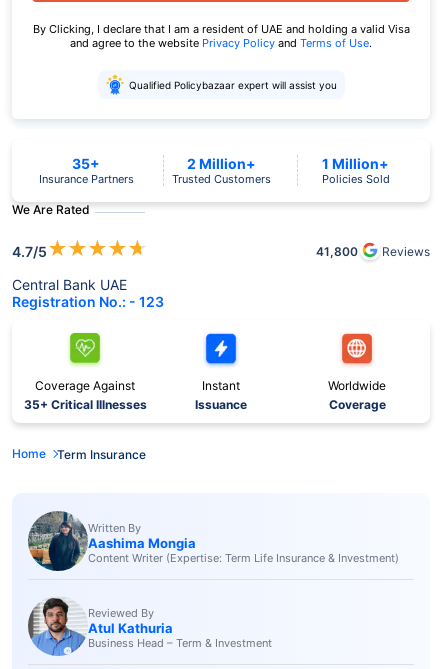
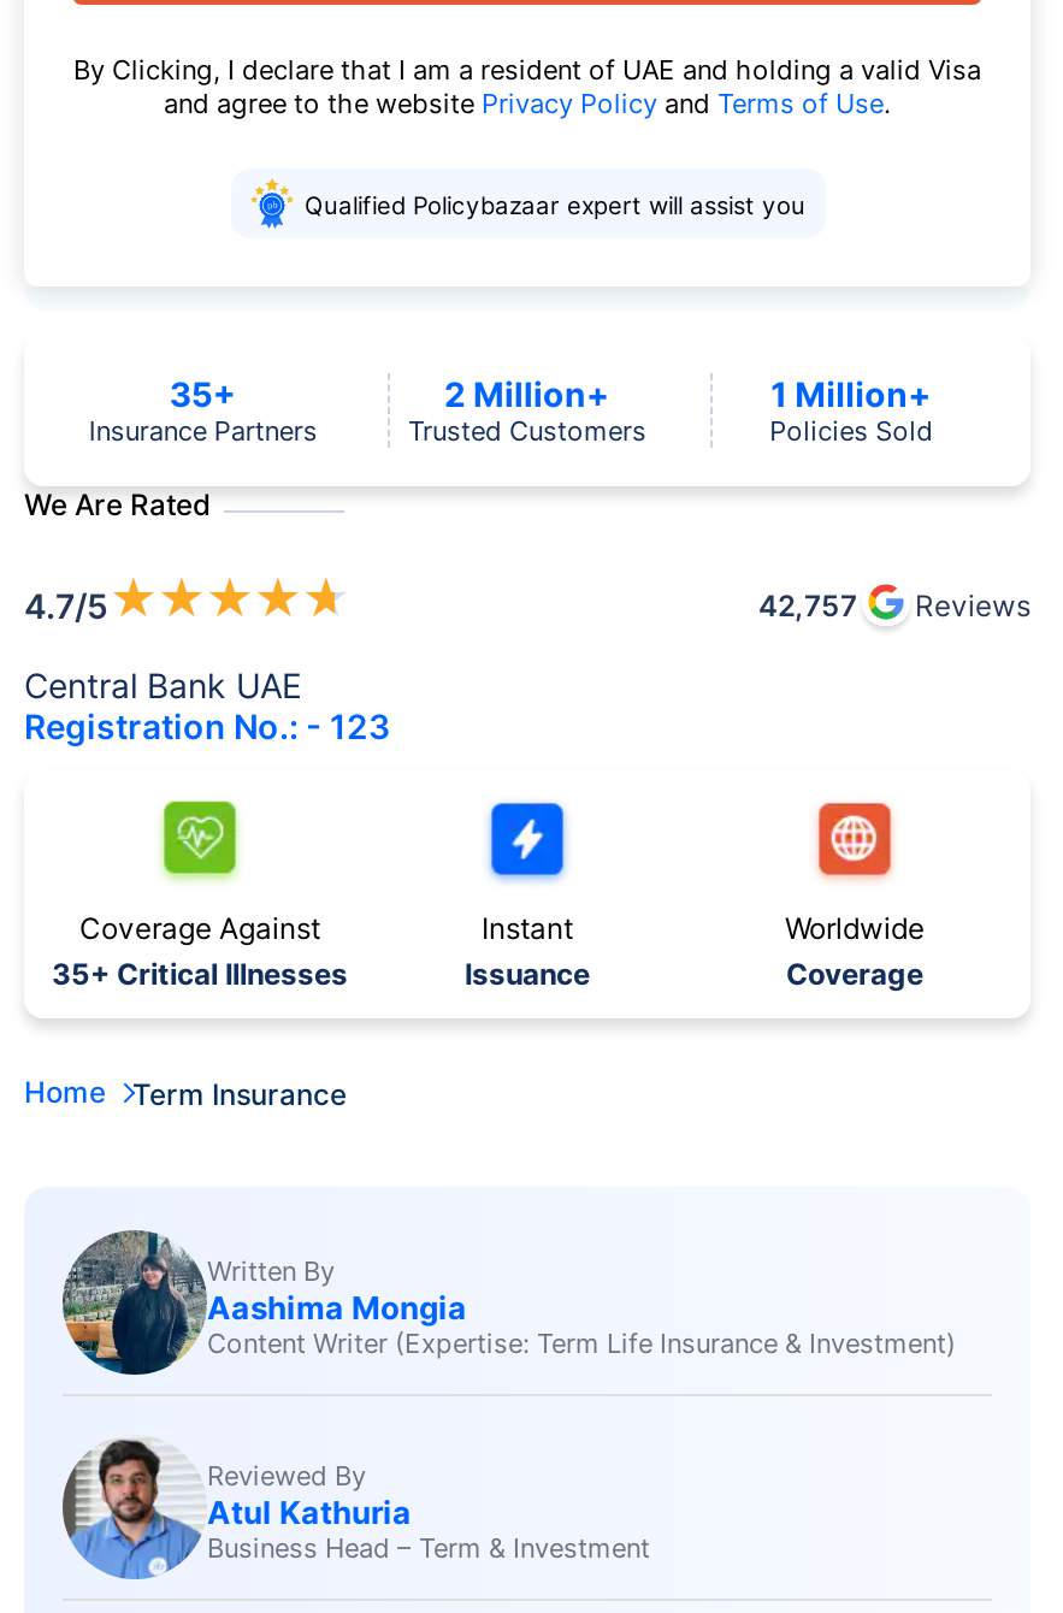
[316,244,430,259] 41,800 Reviews -> [758,587,1030,624] 42,757 Reviews

